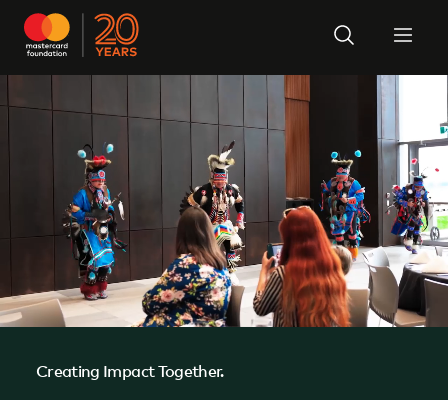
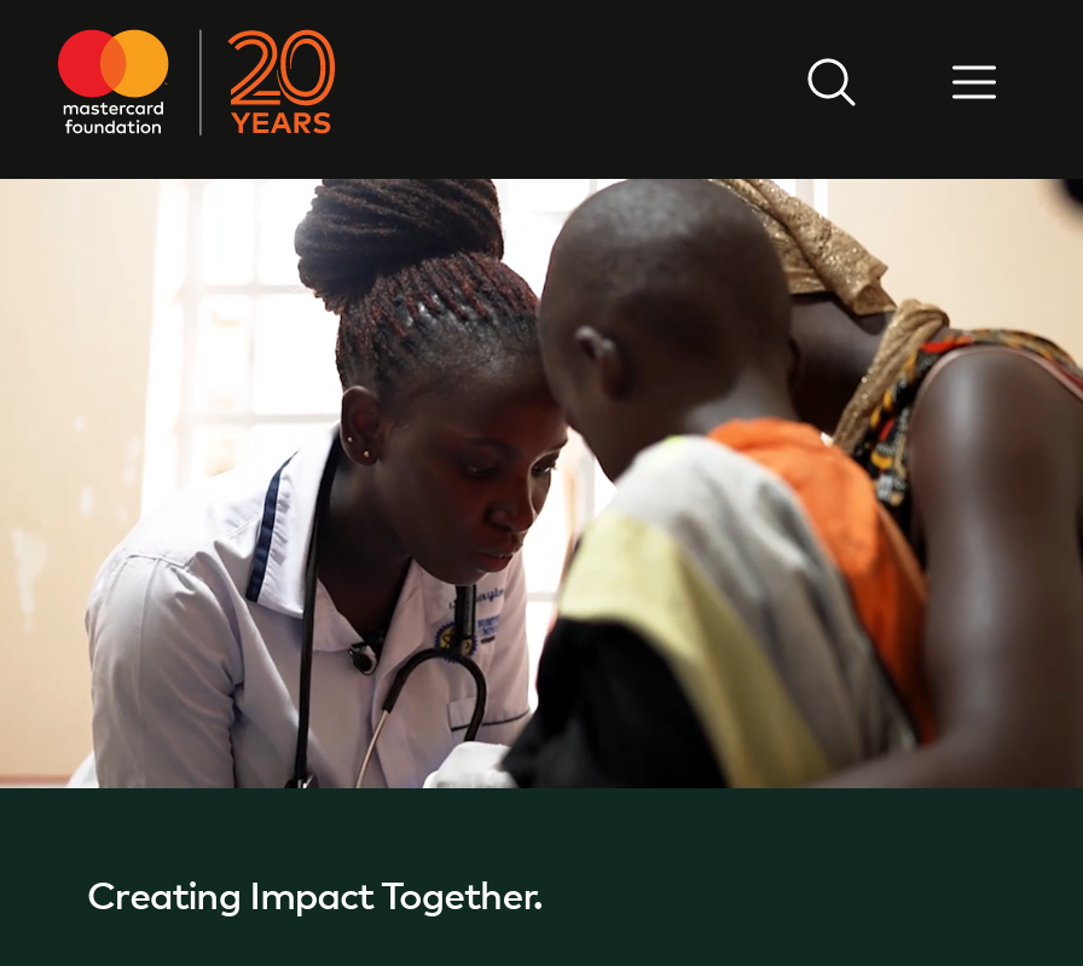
[3,74,445,328] [image] -> [7,177,1076,788] [image]

